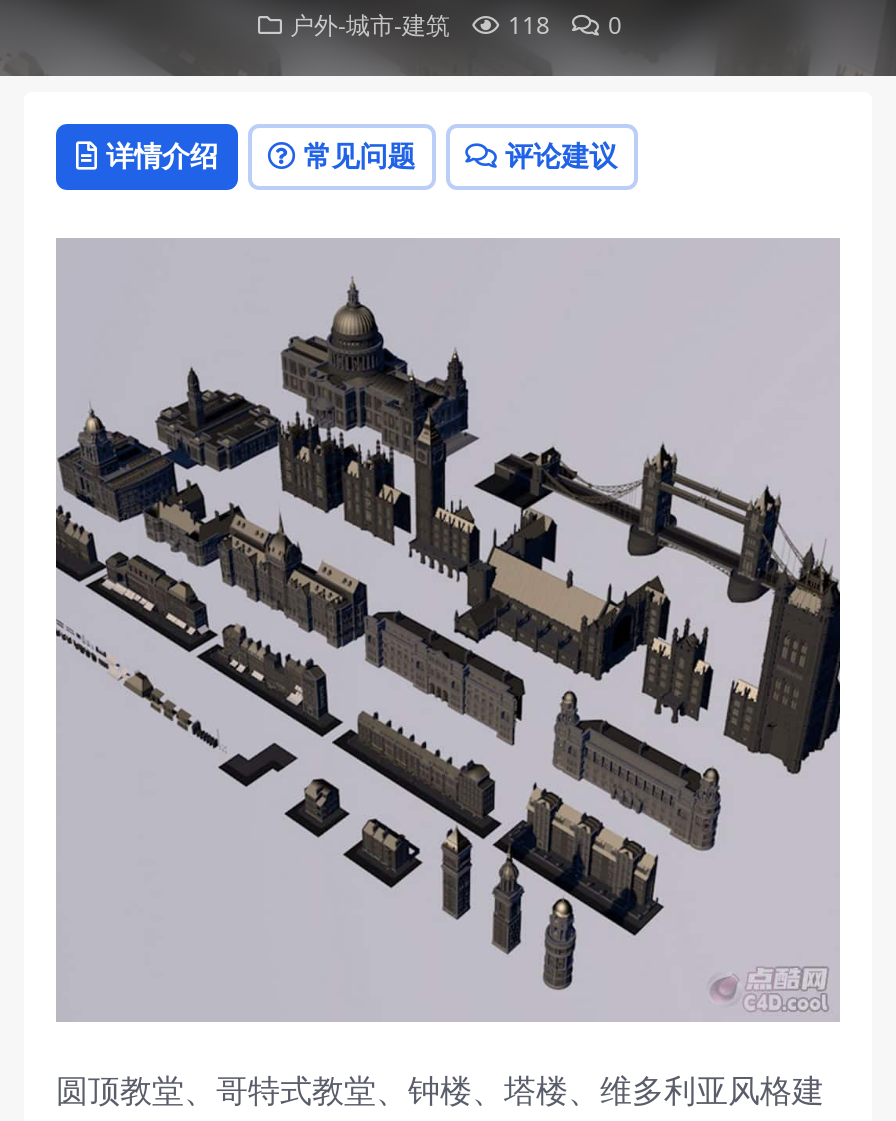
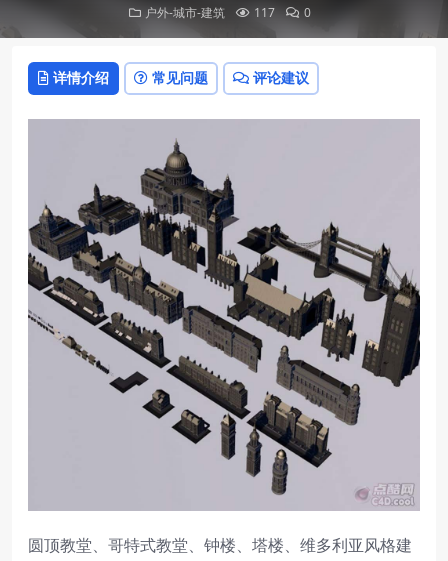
[290,8,622,42] 户外-城市-建筑 118 0 -> [145,4,311,21] 户外-城市-建筑 117 0

